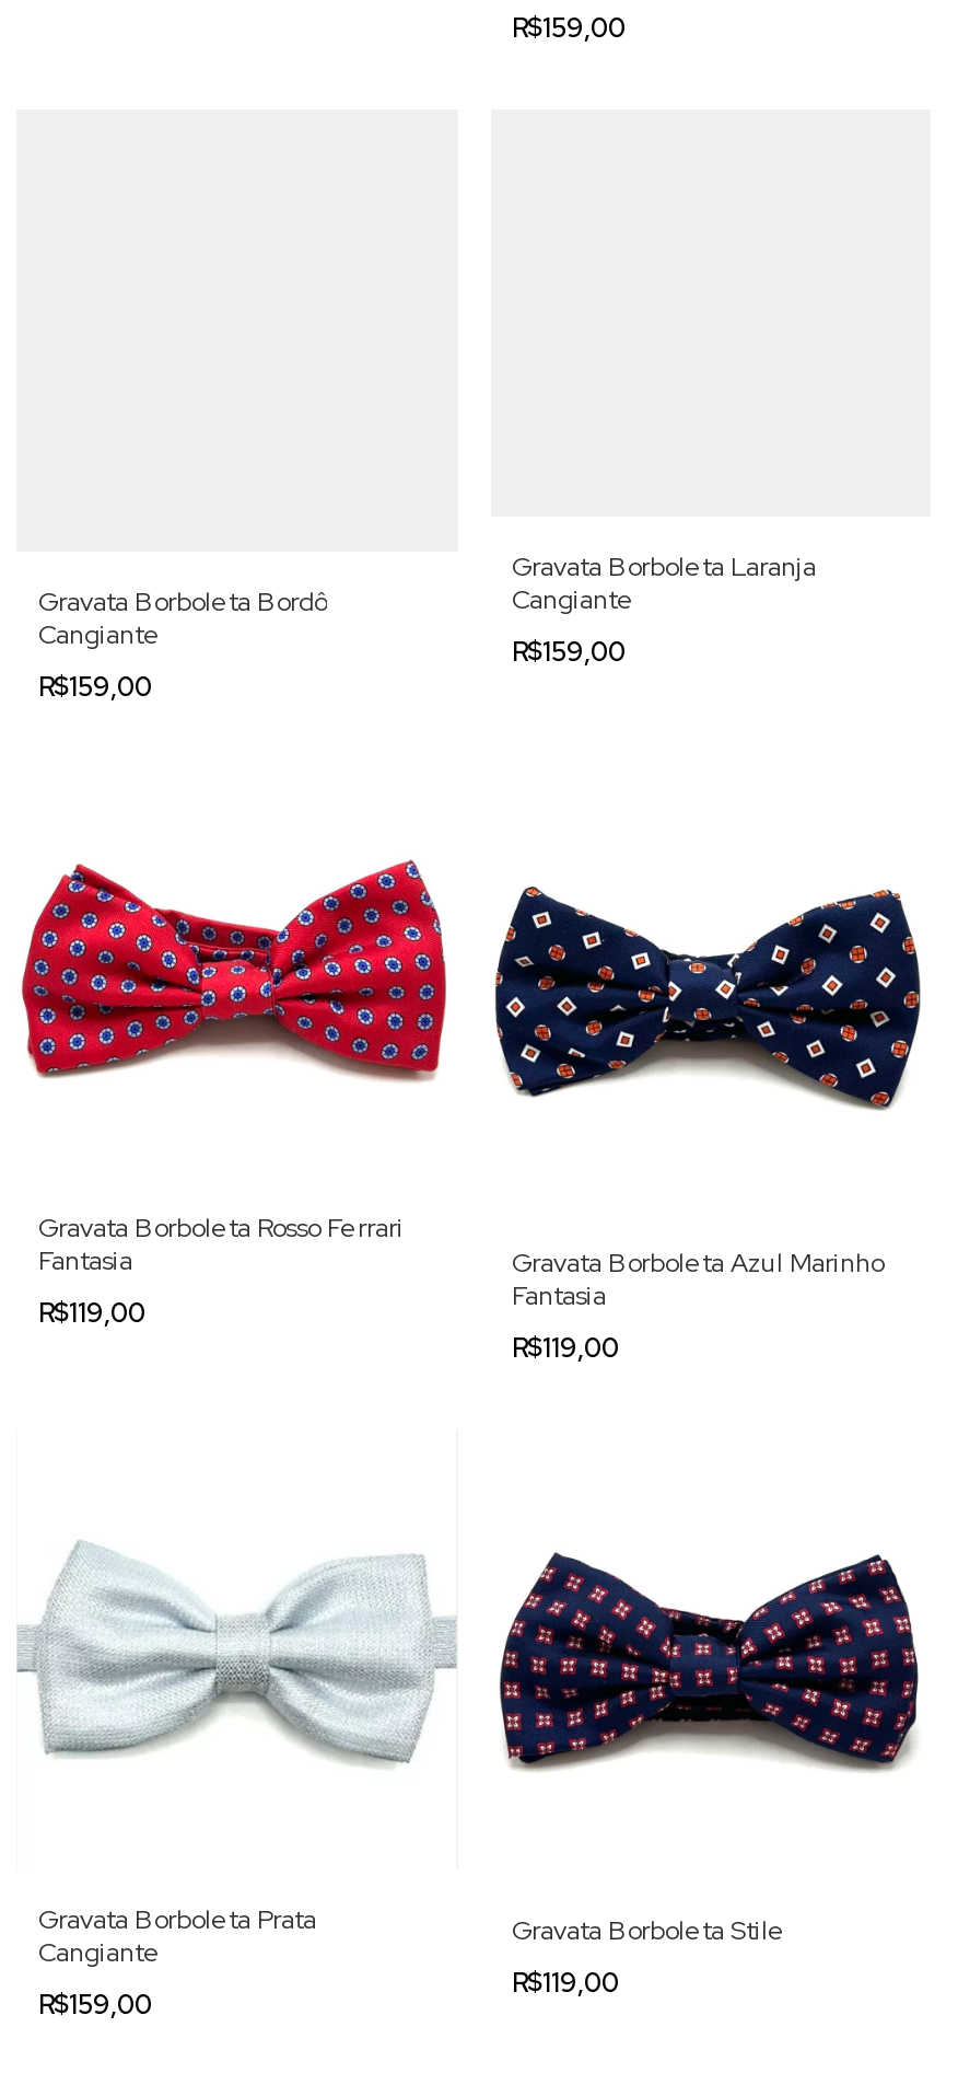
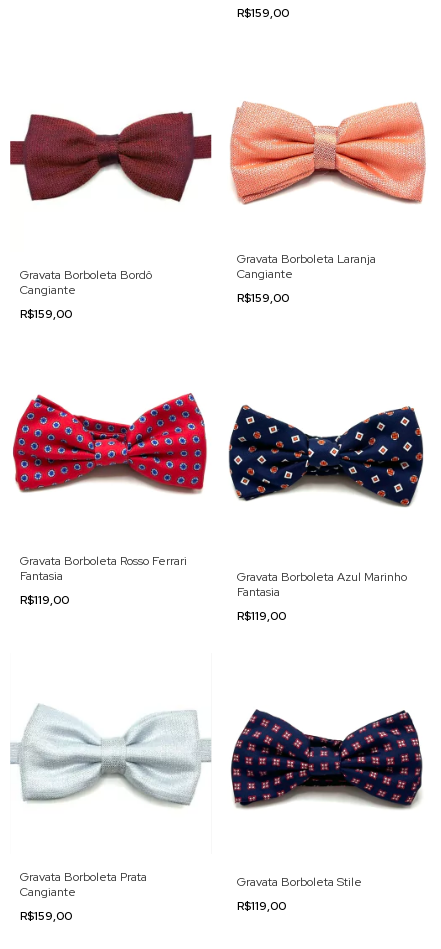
none -> [9,111,212,202] [image]
none -> [230,101,426,205] [image]

